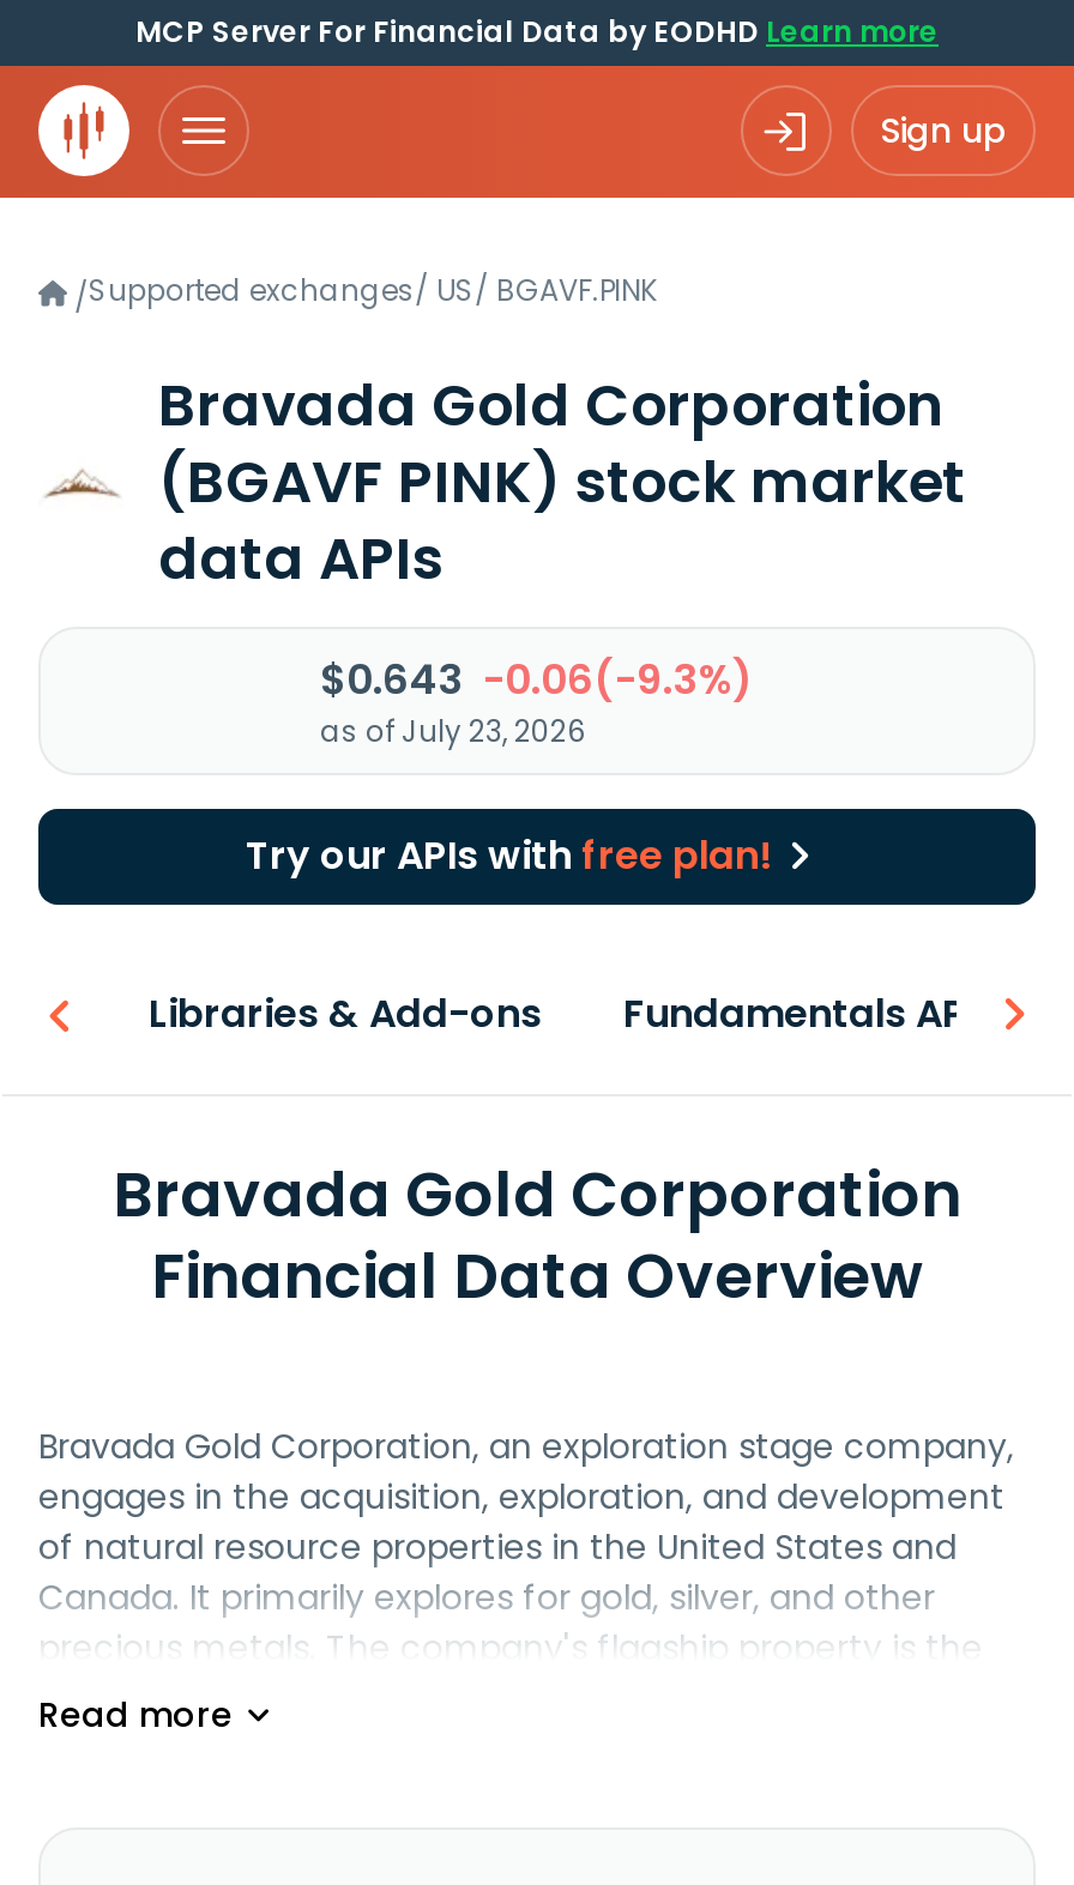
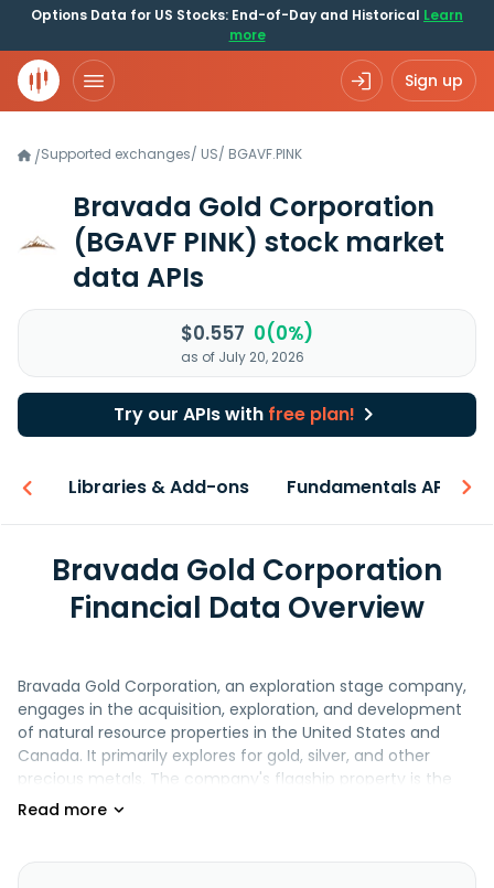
[135,11,939,52] MCP Server For Financial Data by EODHD Learn more -> [31,6,463,44] Options Data for US Stocks: End-of-Day and Historical Learn | more
[320,651,754,708] $0.643 -0.06(-9.3%) -> [181,320,313,346] $0.557 0(0%)
[320,711,586,751] as of July 23, 2026 -> [181,347,304,366] as of July 20, 2026

